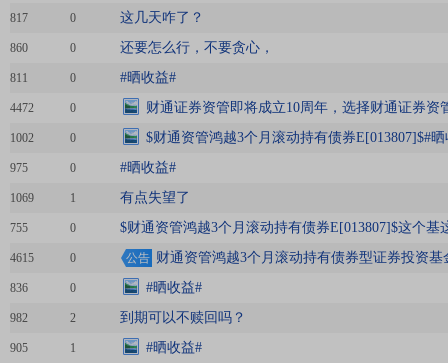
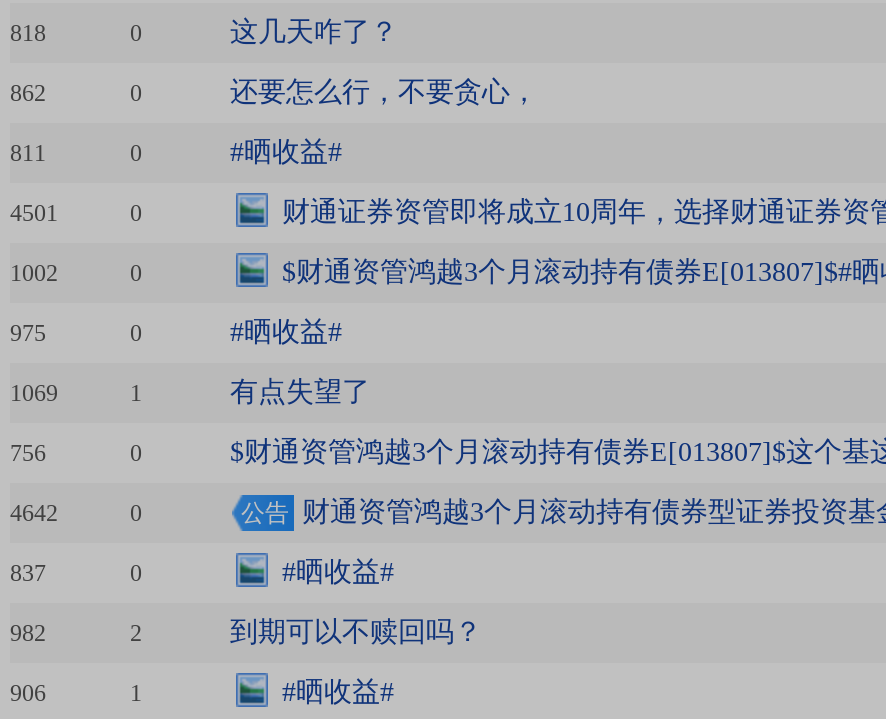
[10,11,28,25] 817 -> [10,19,46,47] 818
[10,41,28,55] 860 -> [10,79,46,107] 862
[10,101,34,115] 4472 -> [10,199,58,227] 4501
[10,221,28,235] 755 -> [10,439,46,467] 756
[10,251,34,265] 4615 -> [10,499,58,527] 4642
[10,281,28,295] 836 -> [10,559,46,587] 837
[10,341,28,355] 905 -> [10,679,46,707] 906

